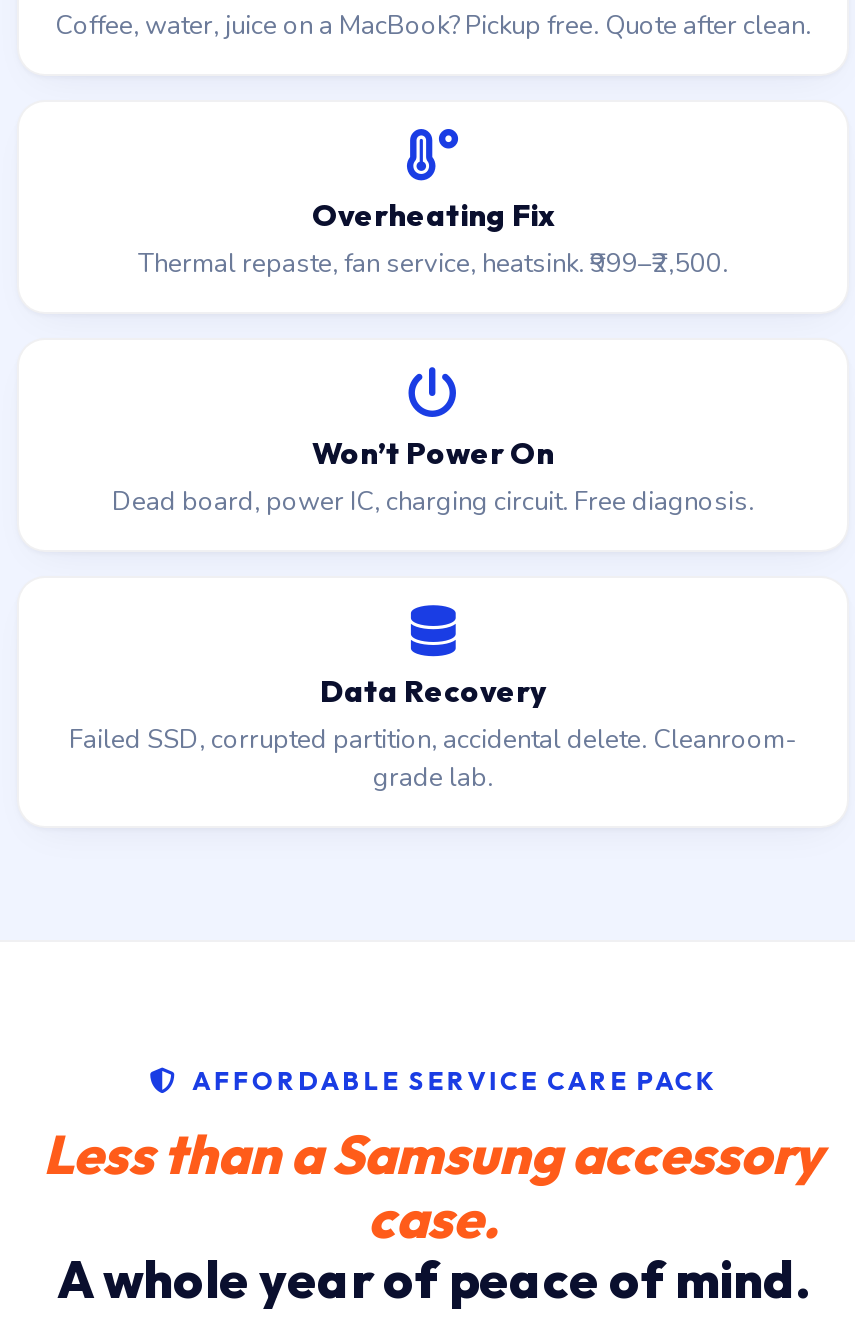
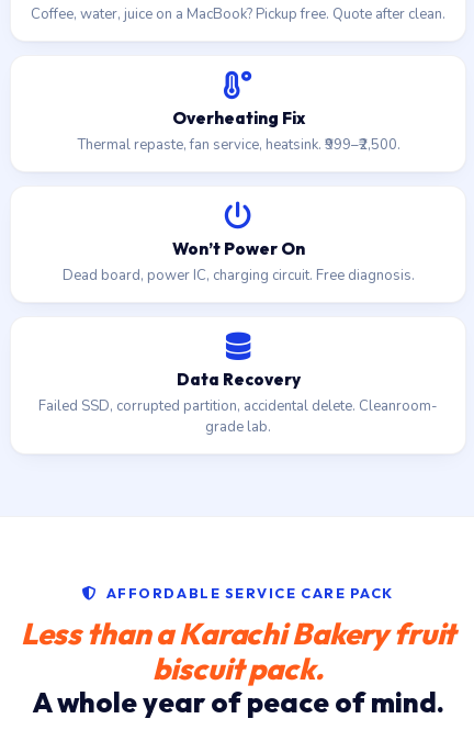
[43,1120,823,1252] Less than a Samsung accessory | case. -> [21,615,456,687] Less than a Karachi Bakery fruit | biscuit pack.

